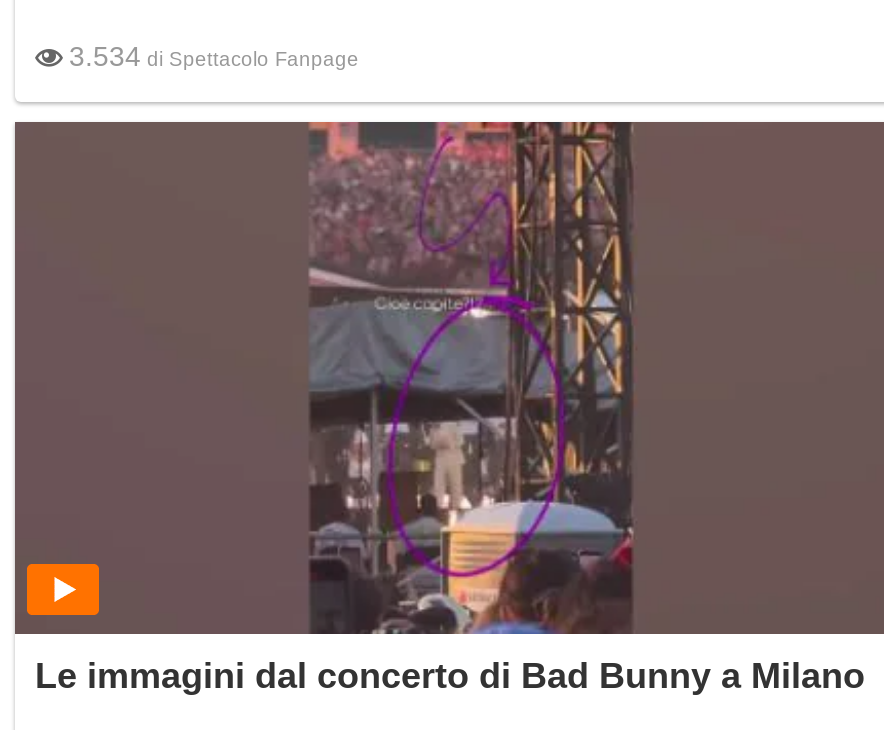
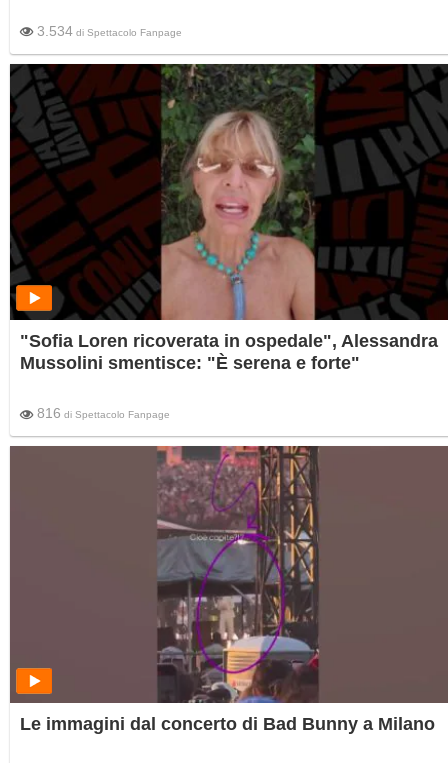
none -> [9,63,445,421] [image] | "Sofia Loren ricoverata in ospedale", Alessandra | Mussolini smentisce: "È serena e forte" | 816 di Spettacolo Fanpage

